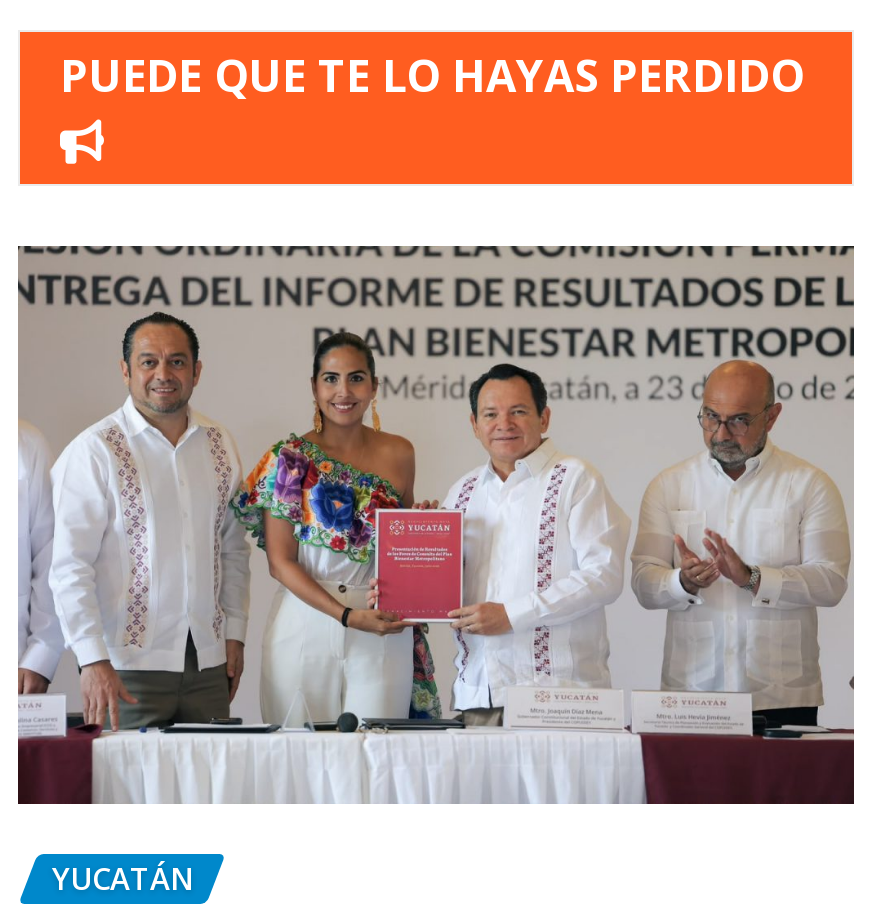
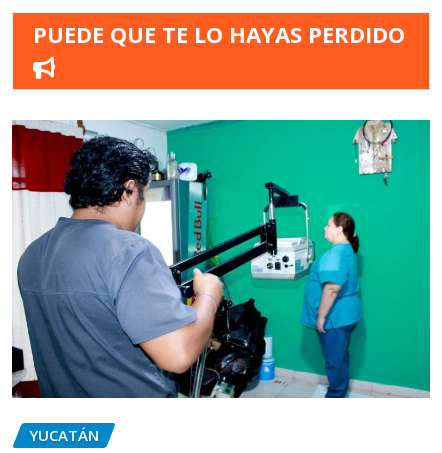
[16,244,856,806] [image] -> [11,119,431,399] [image]

